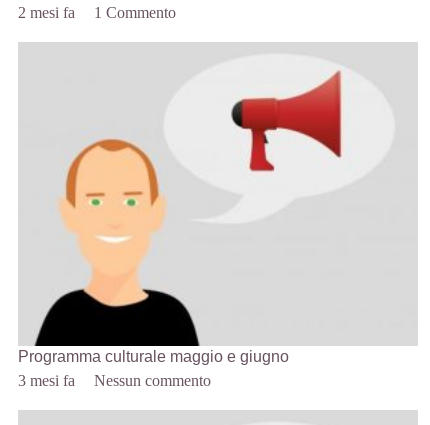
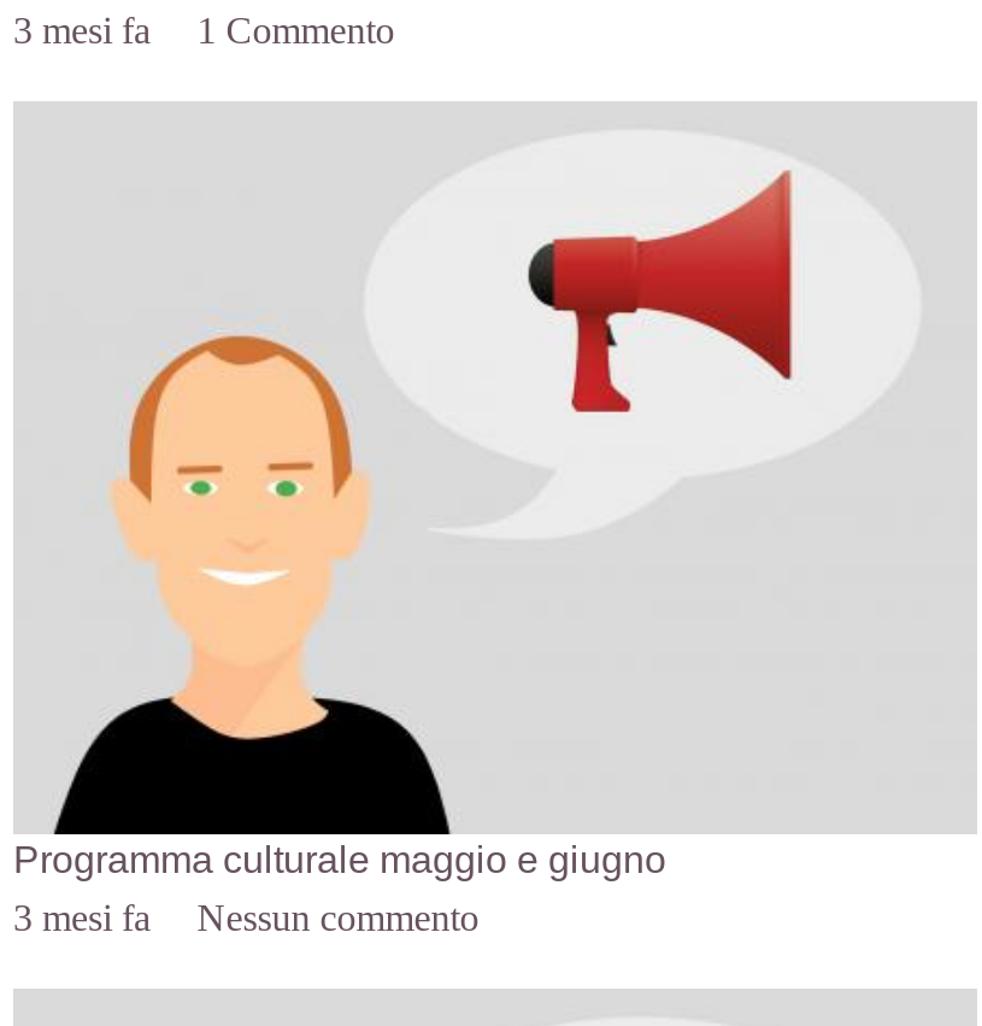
[18,4,176,21] 2 mesi fa 1 Commento -> [13,10,394,51] 3 mesi fa 1 Commento

